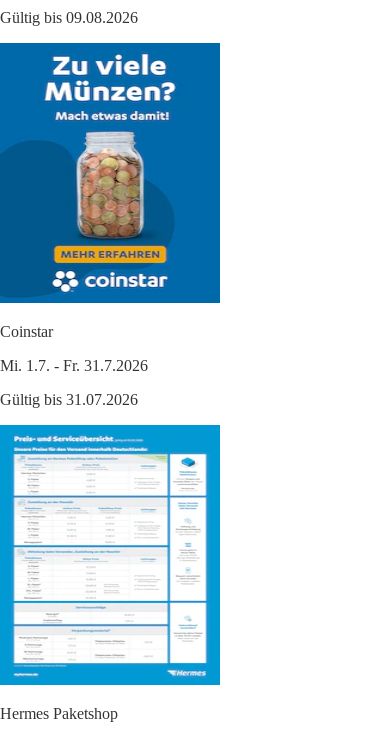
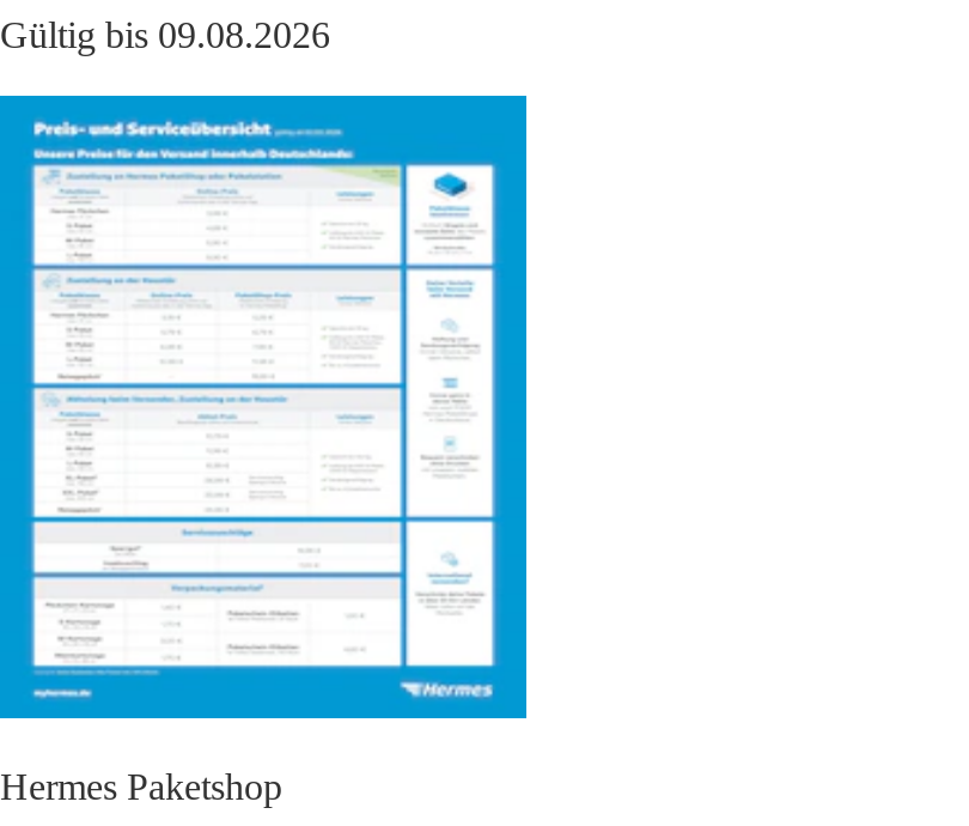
[0,43,220,408] [image] | Coinstar | Mi. 1.7. - Fr. 31.7.2026 | Gültig bis 31.07.2026 -> none

